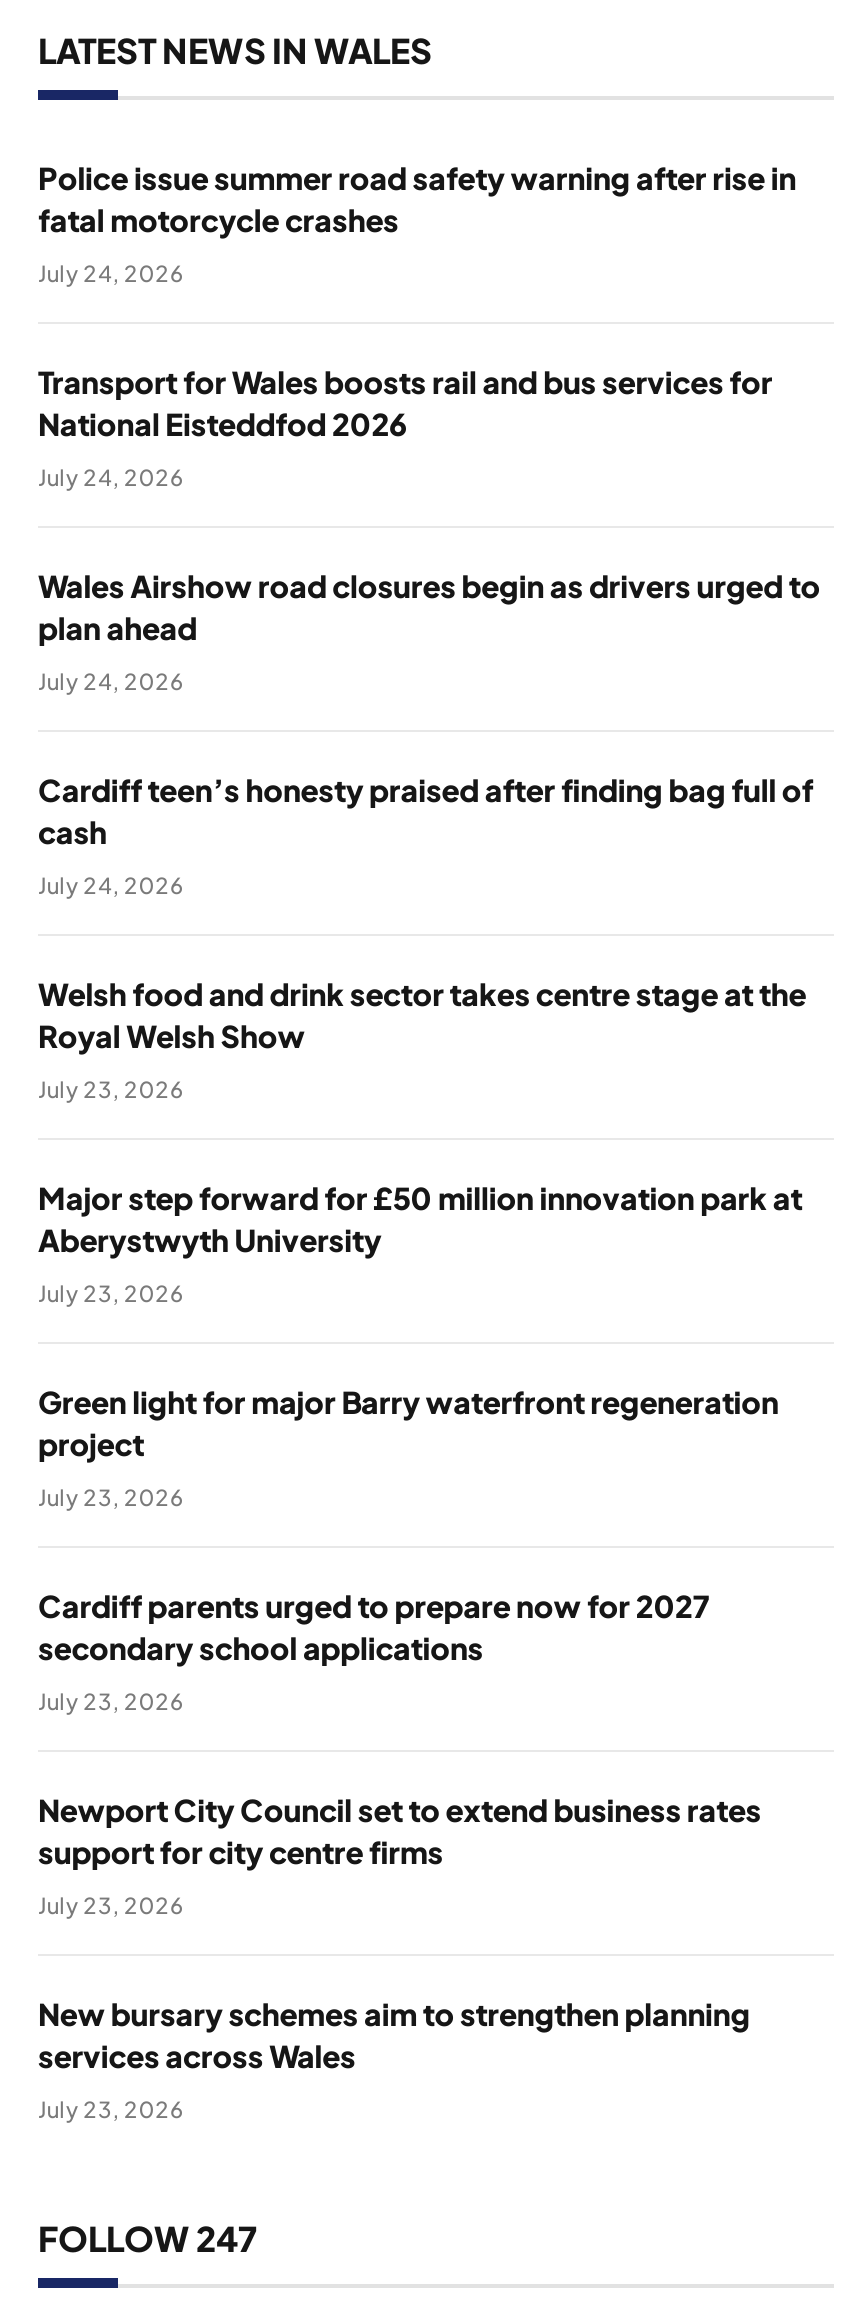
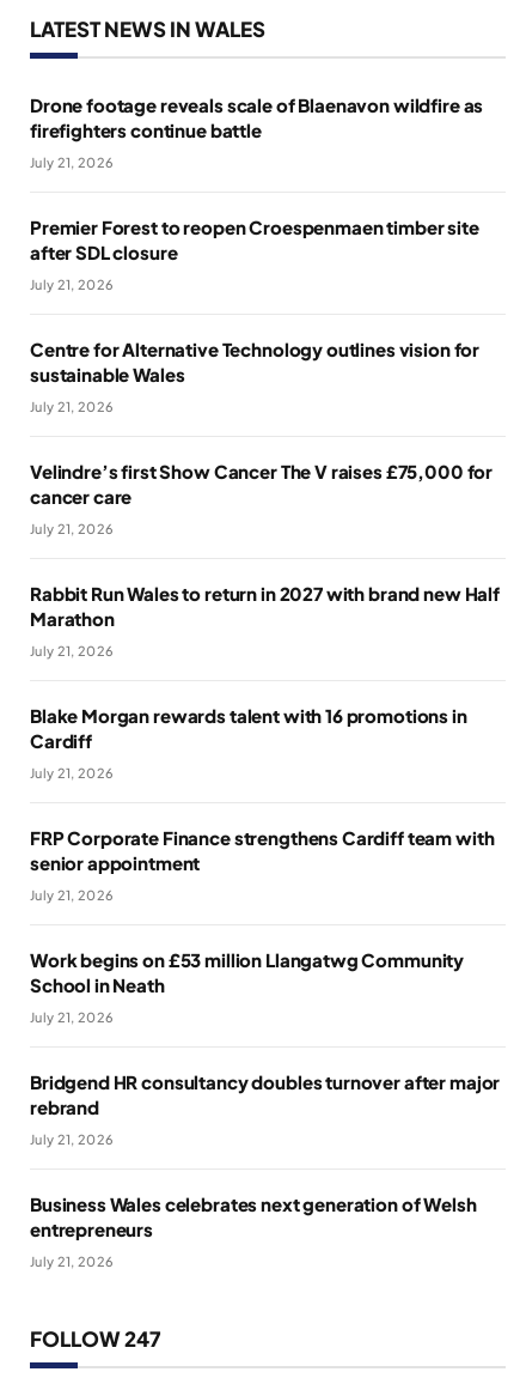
[38,158,796,238] Police issue summer road safety warning after rise in | fatal motorcycle crashes -> [30,93,483,141] Drone footage reveals scale of Blaenavon wildfire as | firefighters continue battle
[38,260,185,286] July 24, 2026 -> [30,154,114,170] July 21, 2026
[38,362,772,442] Transport for Wales boosts rail and bus services for | National Eisteddfod 2026 -> [30,215,479,263] Premier Forest to reopen Croespenmaen timber site | after SDL closure
[38,464,185,490] July 24, 2026 -> [30,277,114,292] July 21, 2026
[38,566,820,646] Wales Airshow road closures begin as drivers urged to | plan ahead -> [30,338,479,386] Centre for Alternative Technology outlines vision for | sustainable Wales
[38,668,185,694] July 24, 2026 -> [30,399,114,414] July 21, 2026
[38,770,813,850] Cardiff teen’s honesty praised after finding bag full of | cash -> [30,460,493,508] Velindre’s first Show Cancer The V raises £75,000 for | cancer care
[38,872,185,898] July 24, 2026 -> [30,521,114,536] July 21, 2026
[38,974,806,1054] Welsh food and drink sector takes centre stage at the | Royal Welsh Show -> [30,582,500,630] Rabbit Run Wales to return in 2027 with brand new Half | Marathon
[38,1076,185,1102] July 23, 2026 -> [30,643,114,658] July 21, 2026
[38,1178,802,1258] Major step forward for £50 million innovation park at | Aberystwyth University -> [30,704,467,752] Blake Morgan rewards talent with 16 promotions in | Cardiff
[38,1280,185,1306] July 23, 2026 -> [30,765,114,781] July 21, 2026
[38,1382,779,1462] Green light for major Barry waterfront regeneration | project -> [30,826,494,874] FRP Corporate Finance strengthens Cardiff team with | senior appointment
[38,1484,185,1510] July 23, 2026 -> [30,887,114,903] July 21, 2026
[38,1586,709,1666] Cardiff parents urged to prepare now for 2027 | secondary school applications -> [30,948,464,996] Work begins on £53 million Llangatwg Community | School in Neath
[38,1688,185,1714] July 23, 2026 -> [30,1009,114,1025] July 21, 2026
[38,1790,761,1870] Newport City Council set to extend business rates | support for city centre firms -> [30,1070,500,1118] Bridgend HR consultancy doubles turnover after major | rebrand
[38,1892,185,1918] July 23, 2026 -> [30,1131,114,1147] July 21, 2026
[38,1994,750,2074] New bursary schemes aim to strengthen planning | services across Wales -> [30,1192,476,1240] Business Wales celebrates next generation of Welsh | entrepreneurs
[38,2096,185,2122] July 23, 2026 -> [30,1253,114,1269] July 21, 2026

